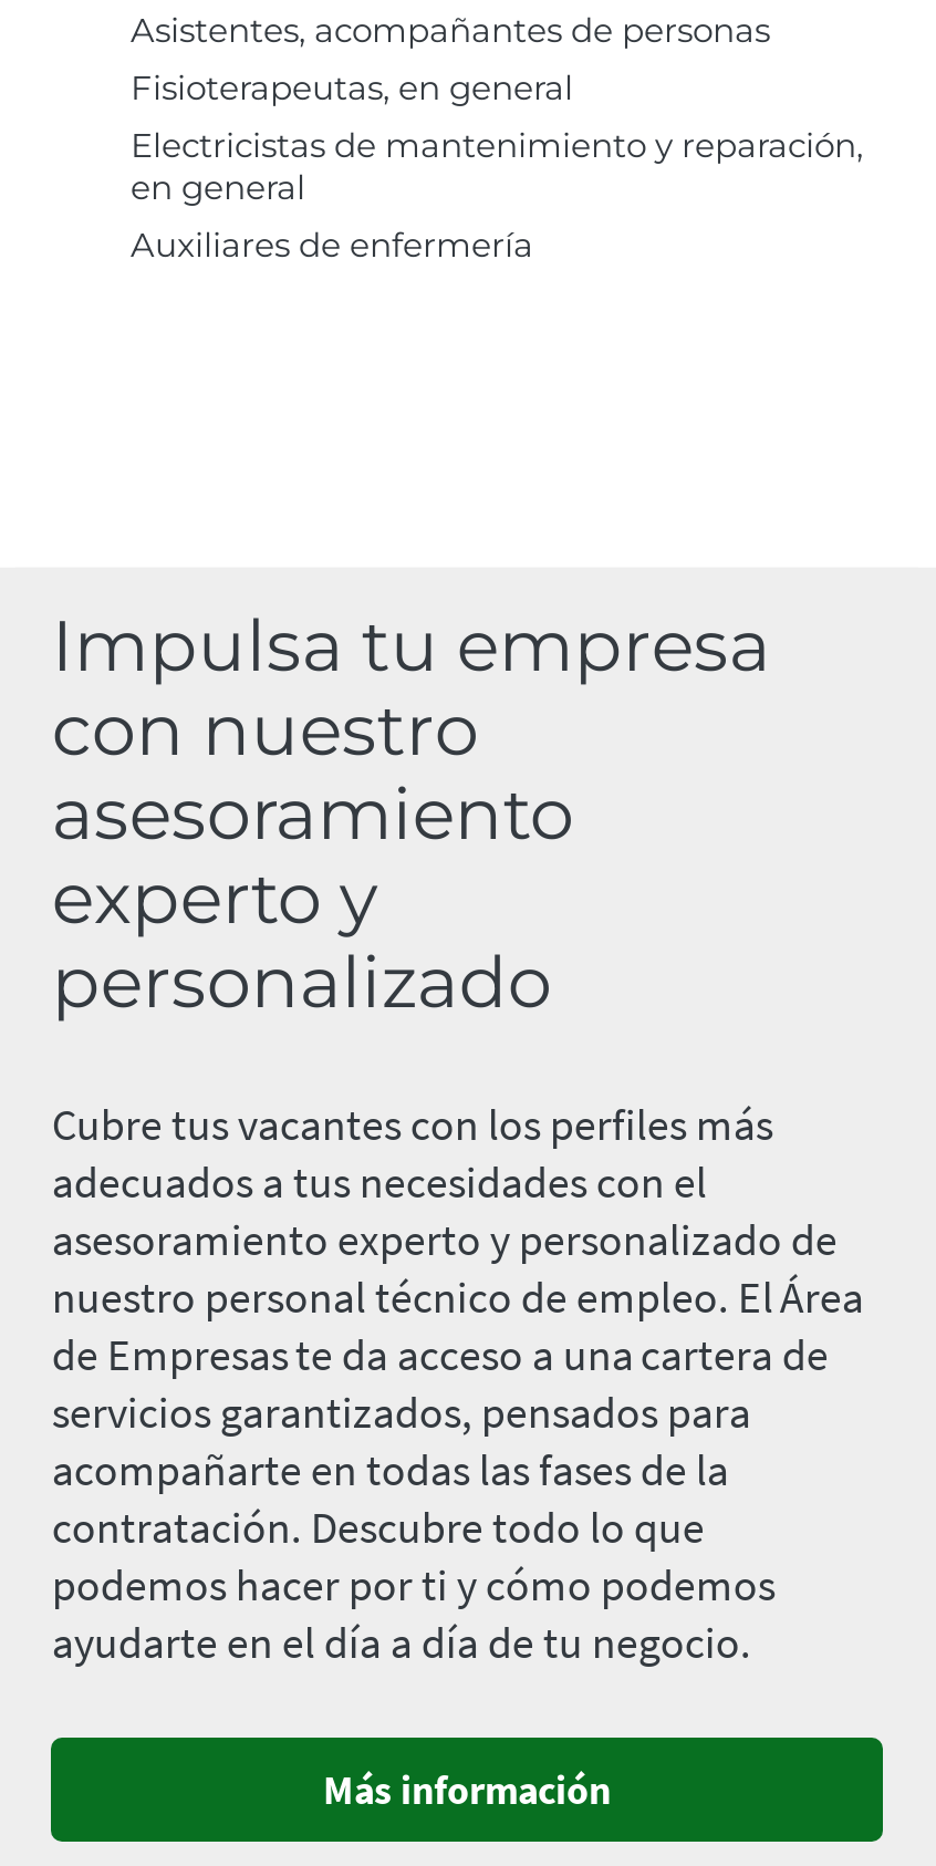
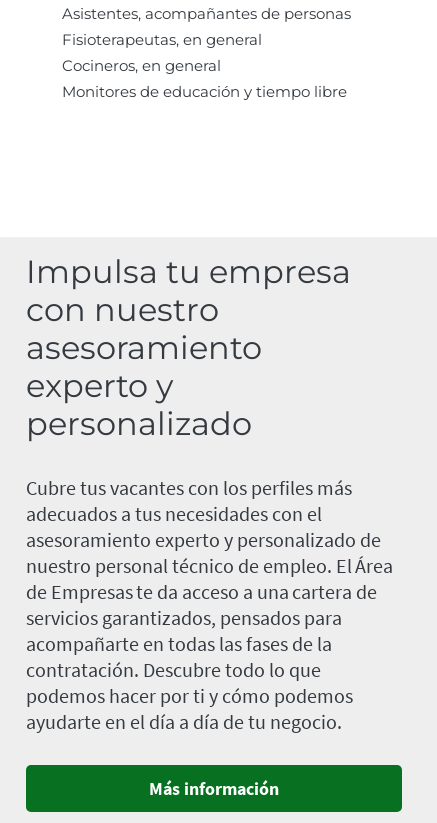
[131,124,863,266] Electricistas de mantenimiento y reparación, | en general | Auxiliares de enfermería -> [62,56,347,101] Cocineros, en general | Monitores de educación y tiempo libre

